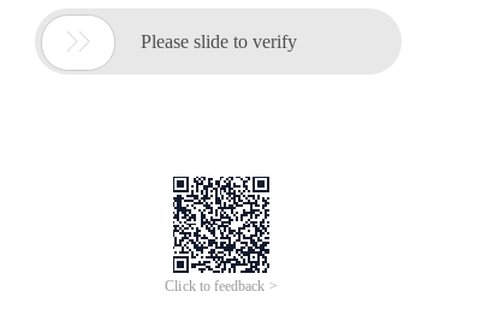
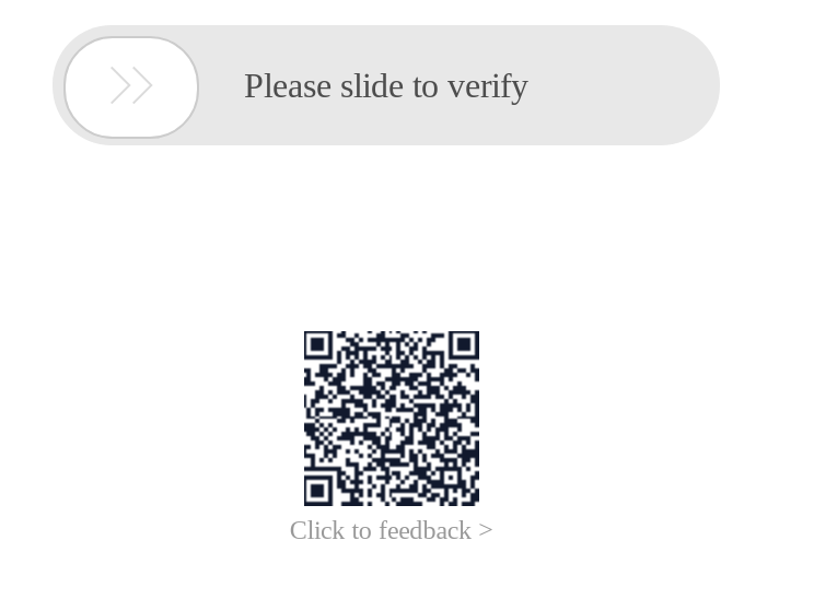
[173,176,271,274] [image] -> [302,329,481,508] [image]

